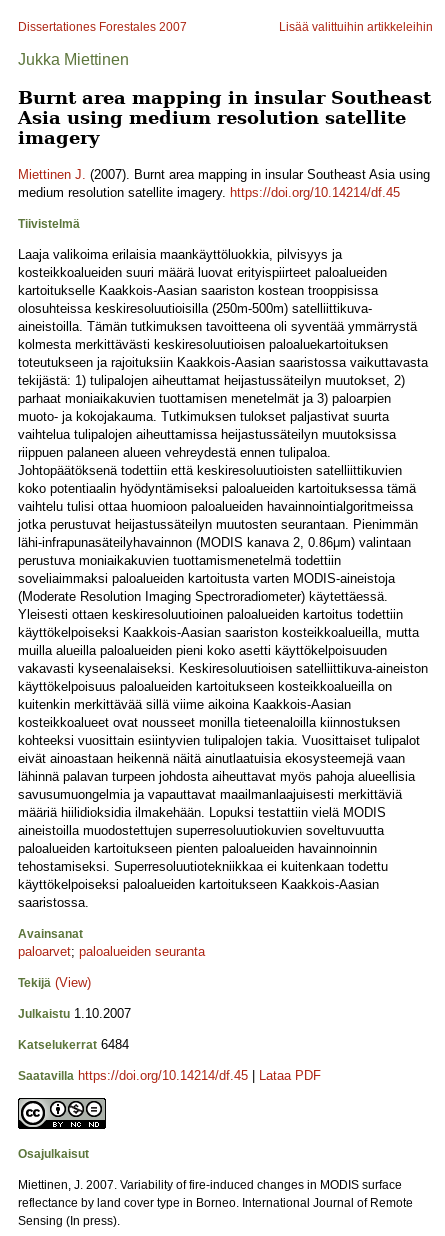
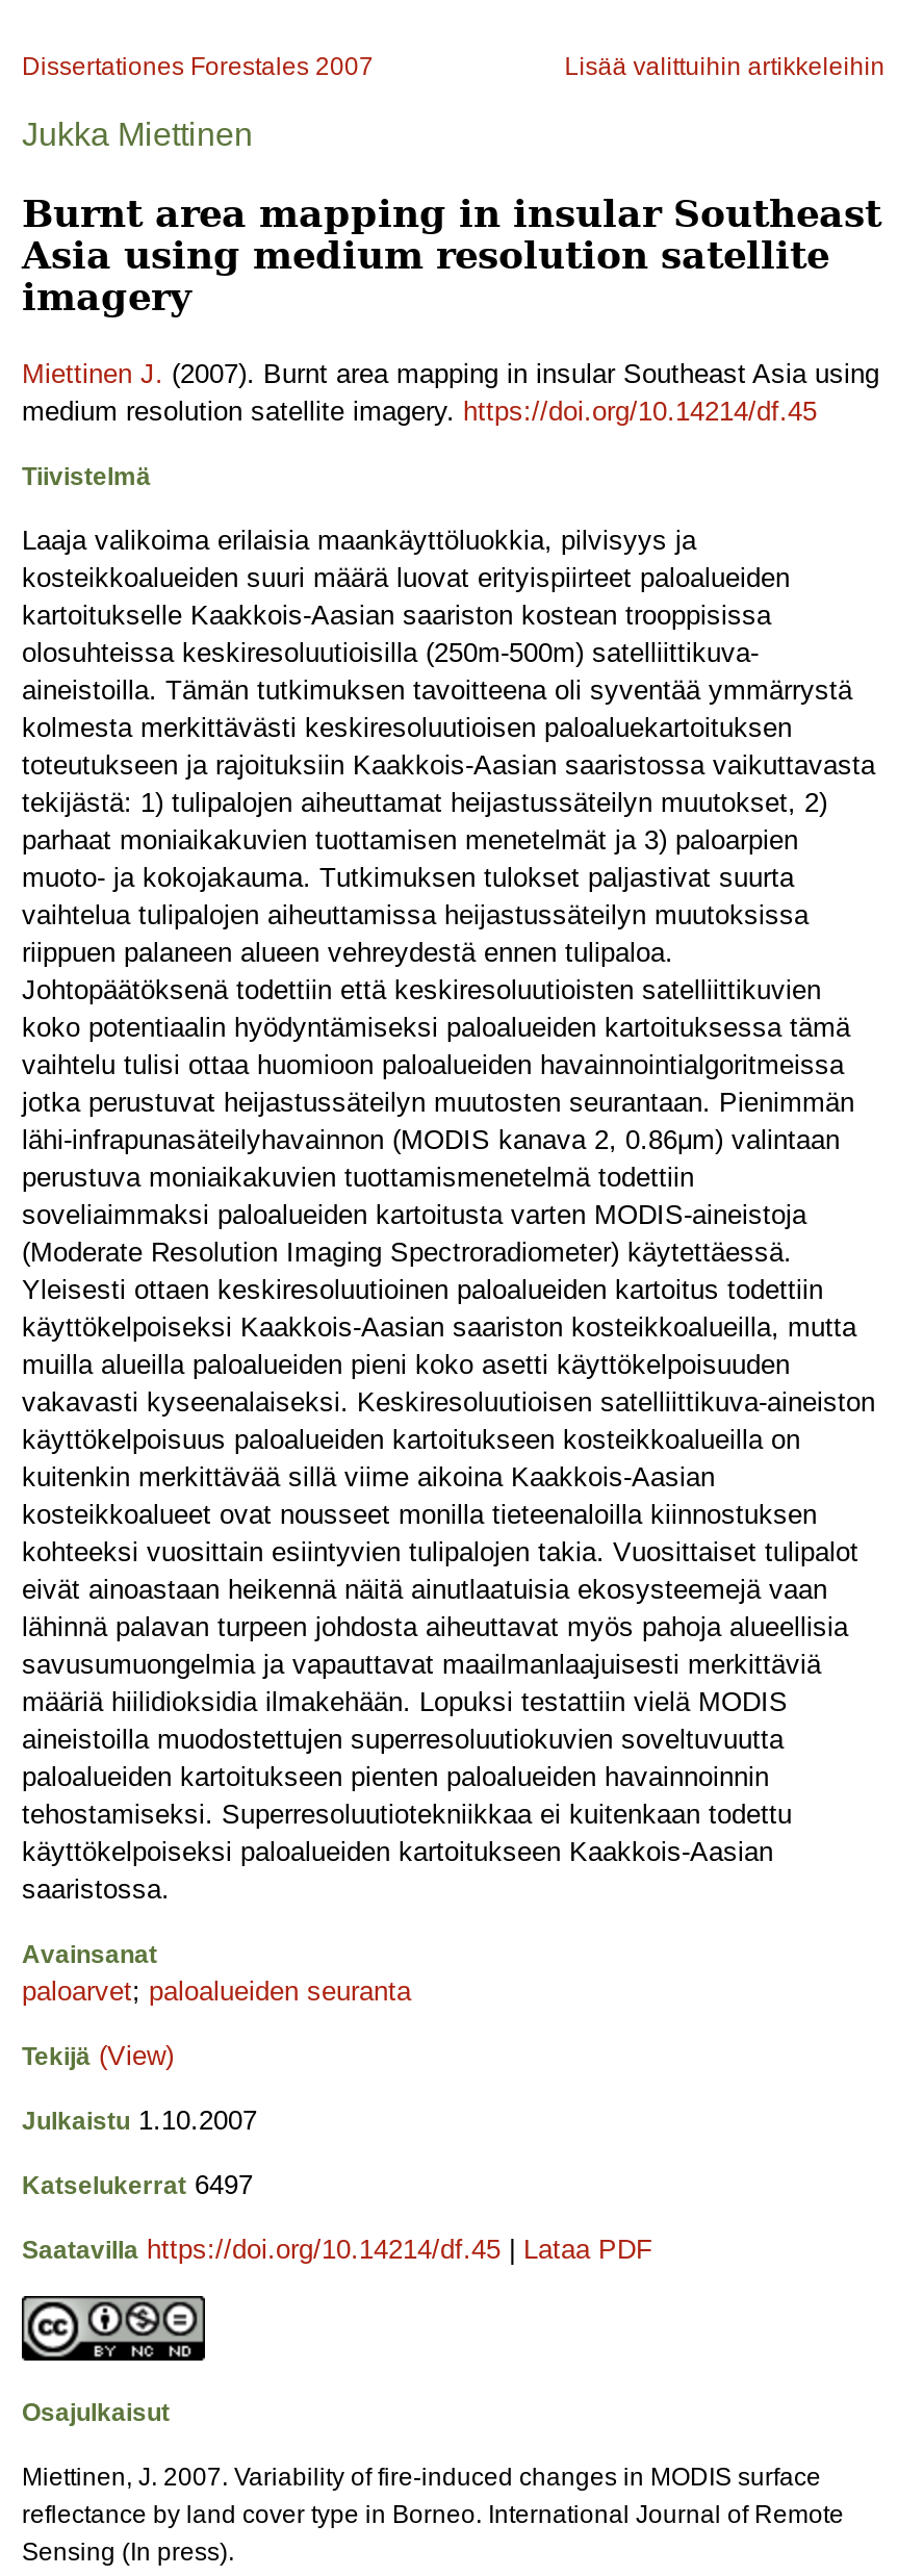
[18,1037,129,1052] Katselukerrat 6484 -> [22,2169,253,2200] Katselukerrat 6497

